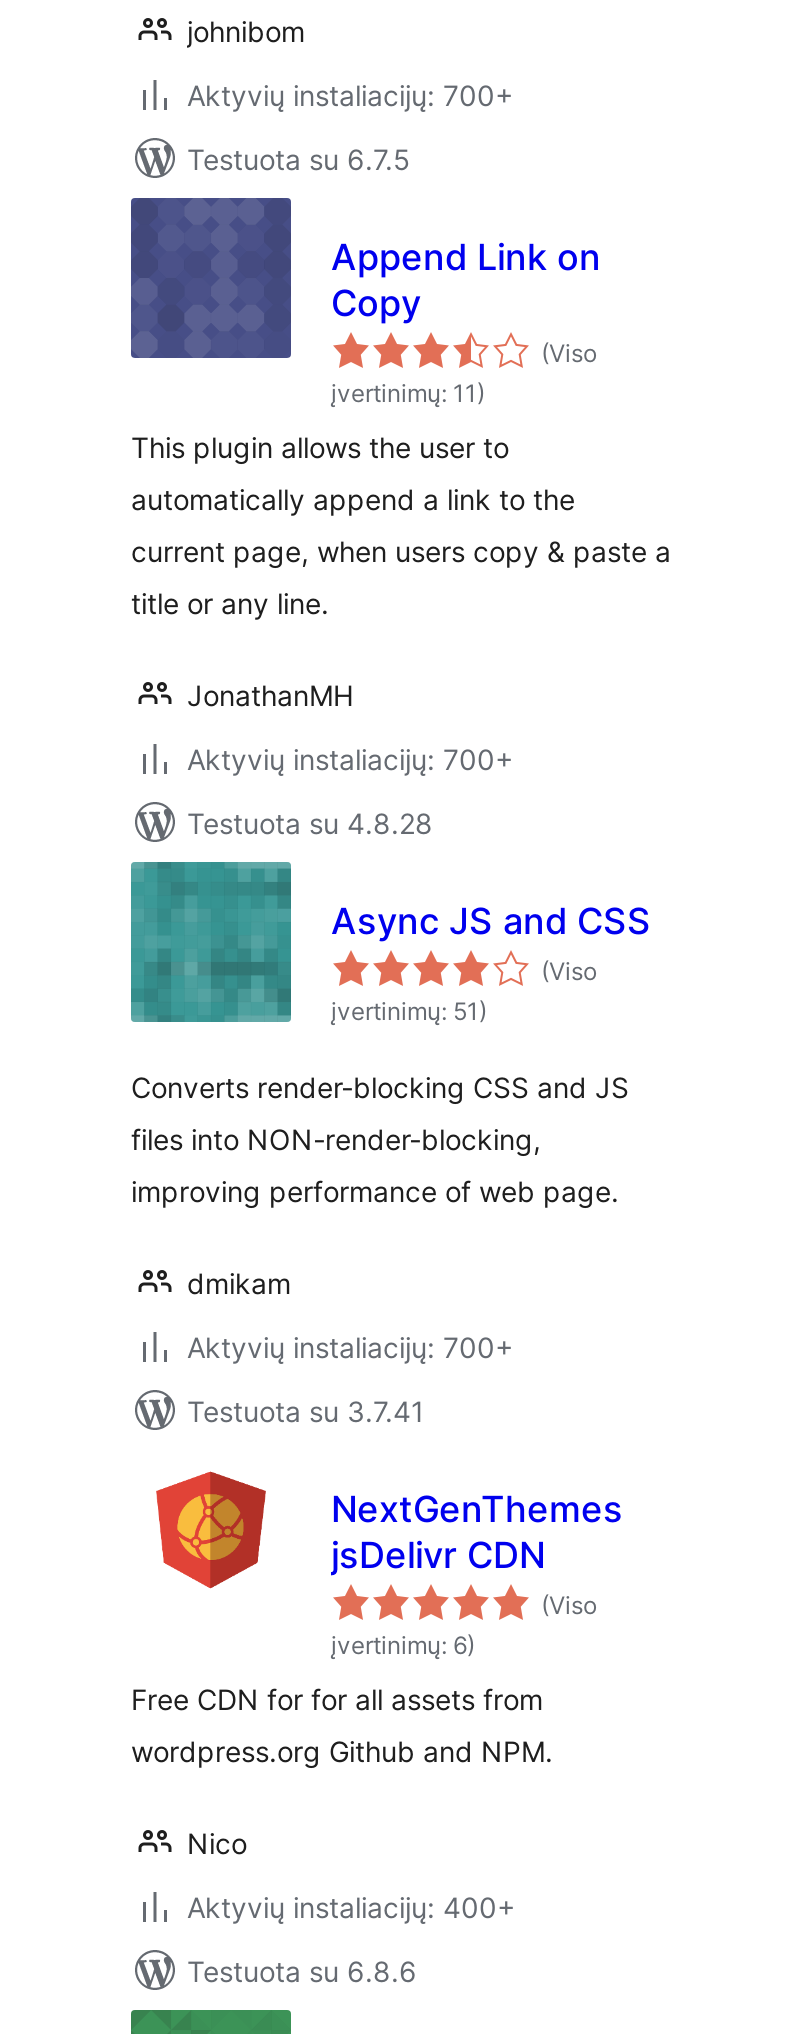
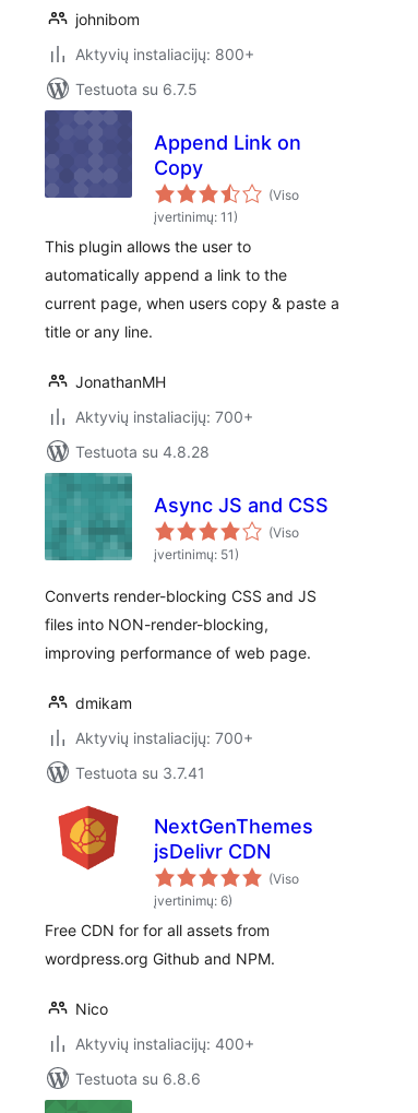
[187,78,513,112] Aktyvių instaliacijų: 700+ -> [75,45,254,63] Aktyvių instaliacijų: 800+

